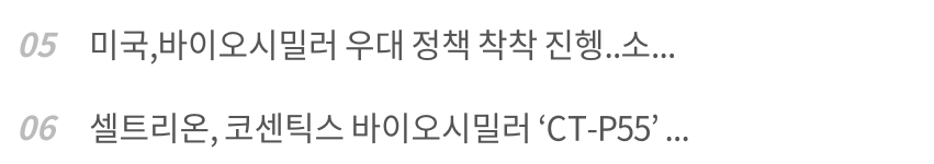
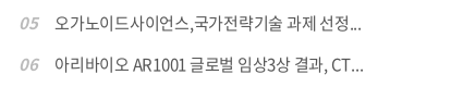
[89,21,675,69] 미국,바이오시밀러 우대 정책 착착 진헹..소... -> [54,11,361,35] 오가노이드사이언스,국가전략기술 과제 선정...
[89,104,689,152] 셀트리온, 코센틱스 바이오시밀러 ‘CT-P55’ ... -> [54,53,363,77] 아리바이오 AR1001 글로벌 임상3상 결과, CT...

